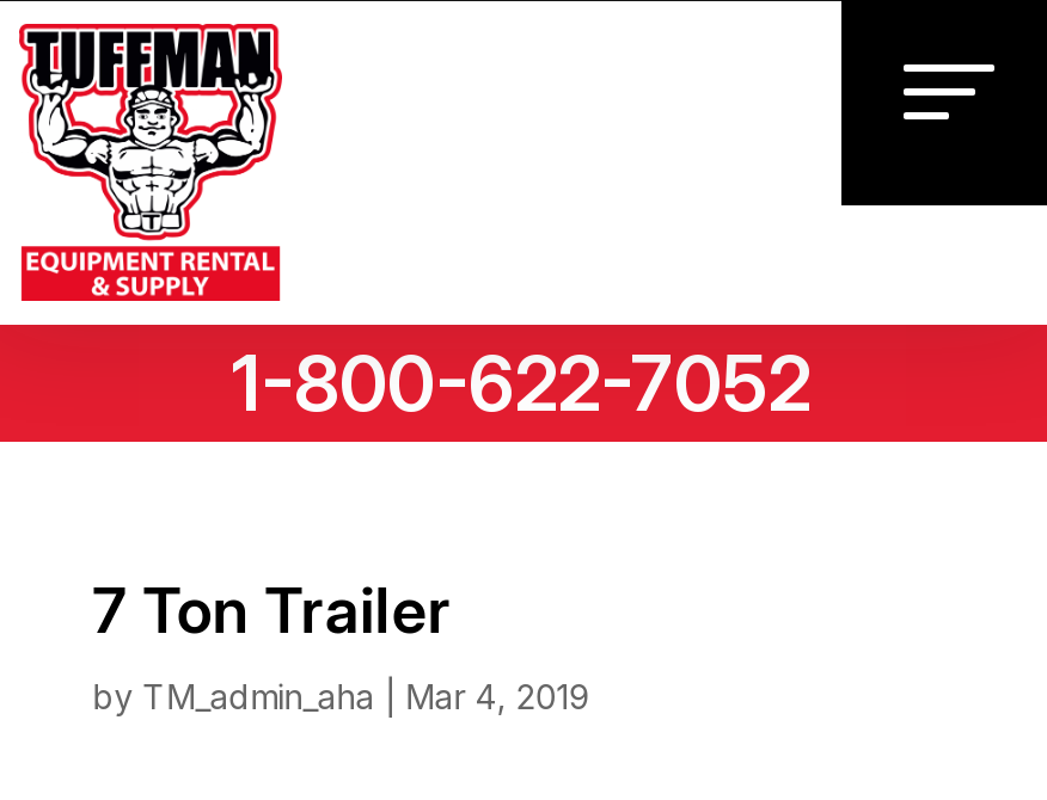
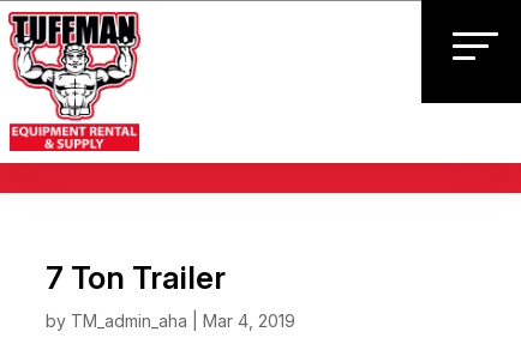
[232,336,810,429] 1-800-622-7052 -> none

